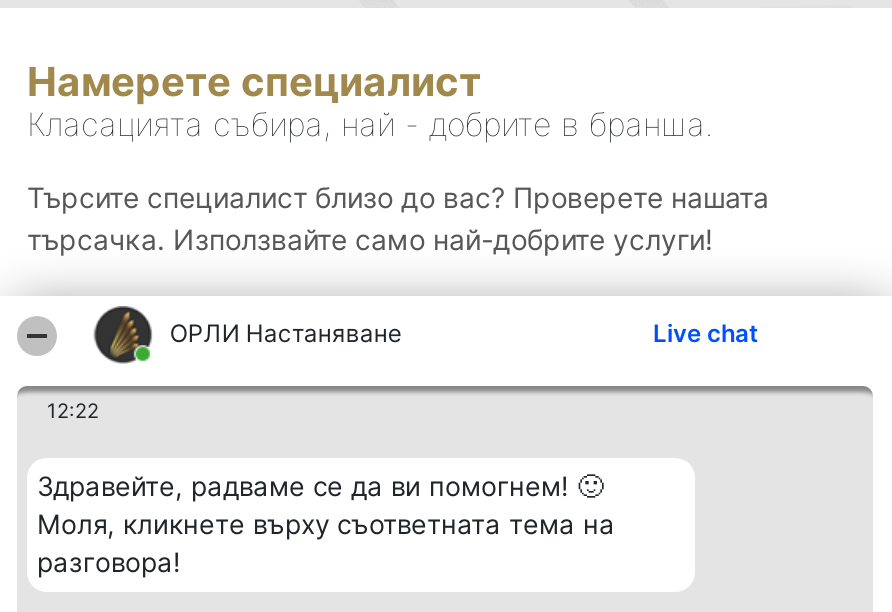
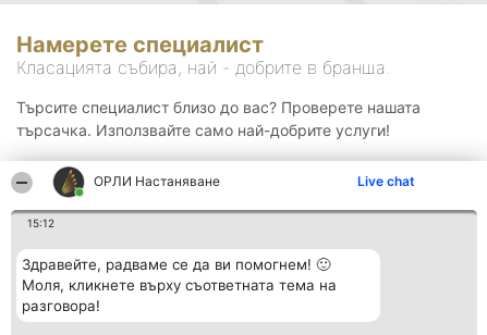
[47,398,99,422] 12:22 -> [27,216,54,229] 15:12

